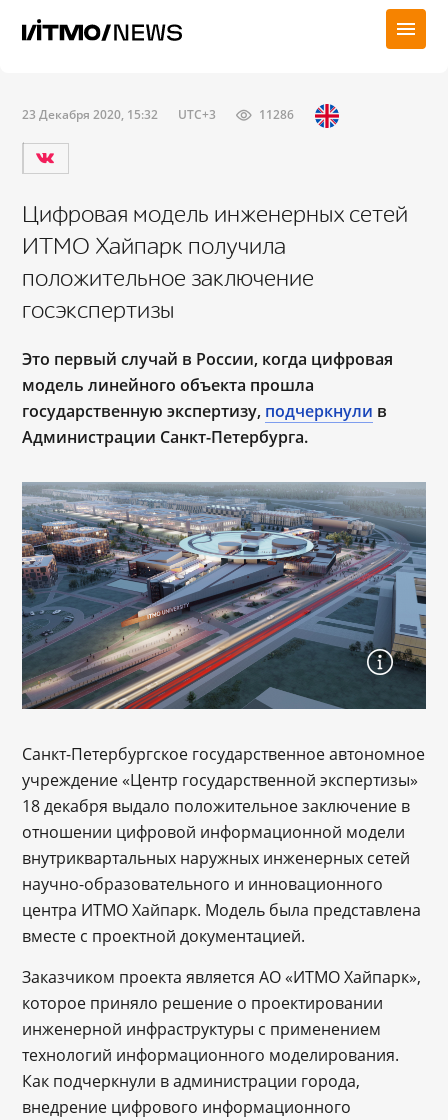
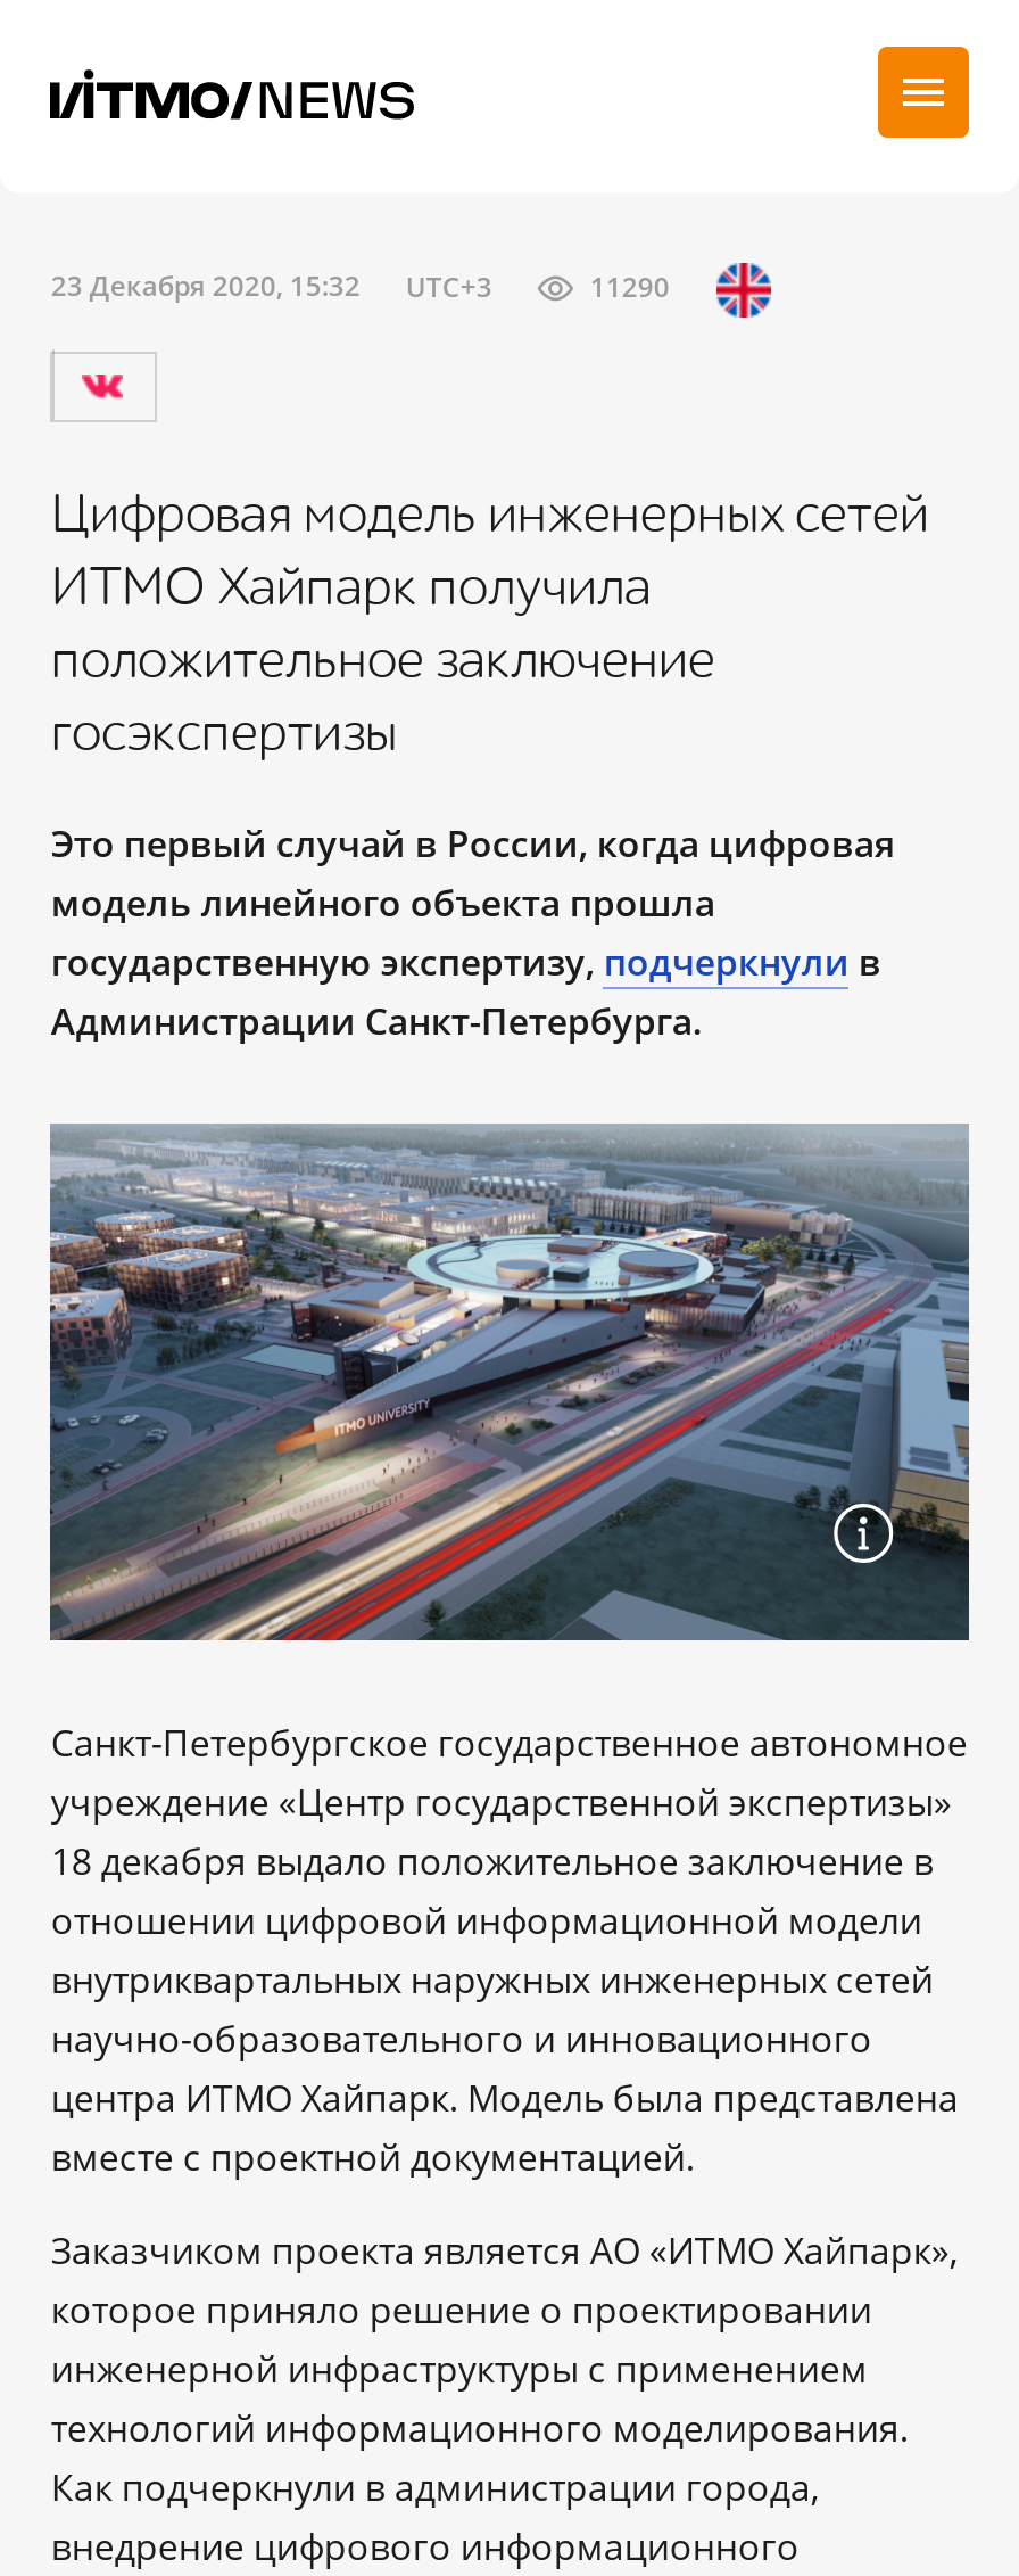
[259,106,294,123] 11286 -> [590,267,670,306] 11290

